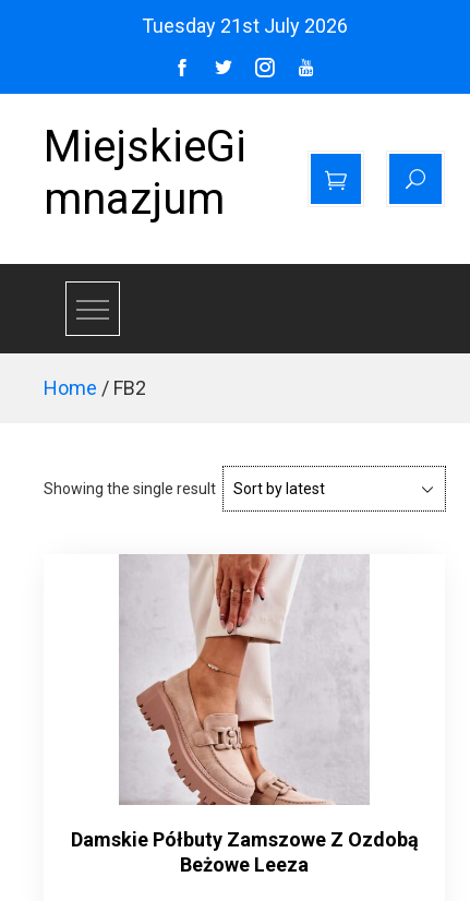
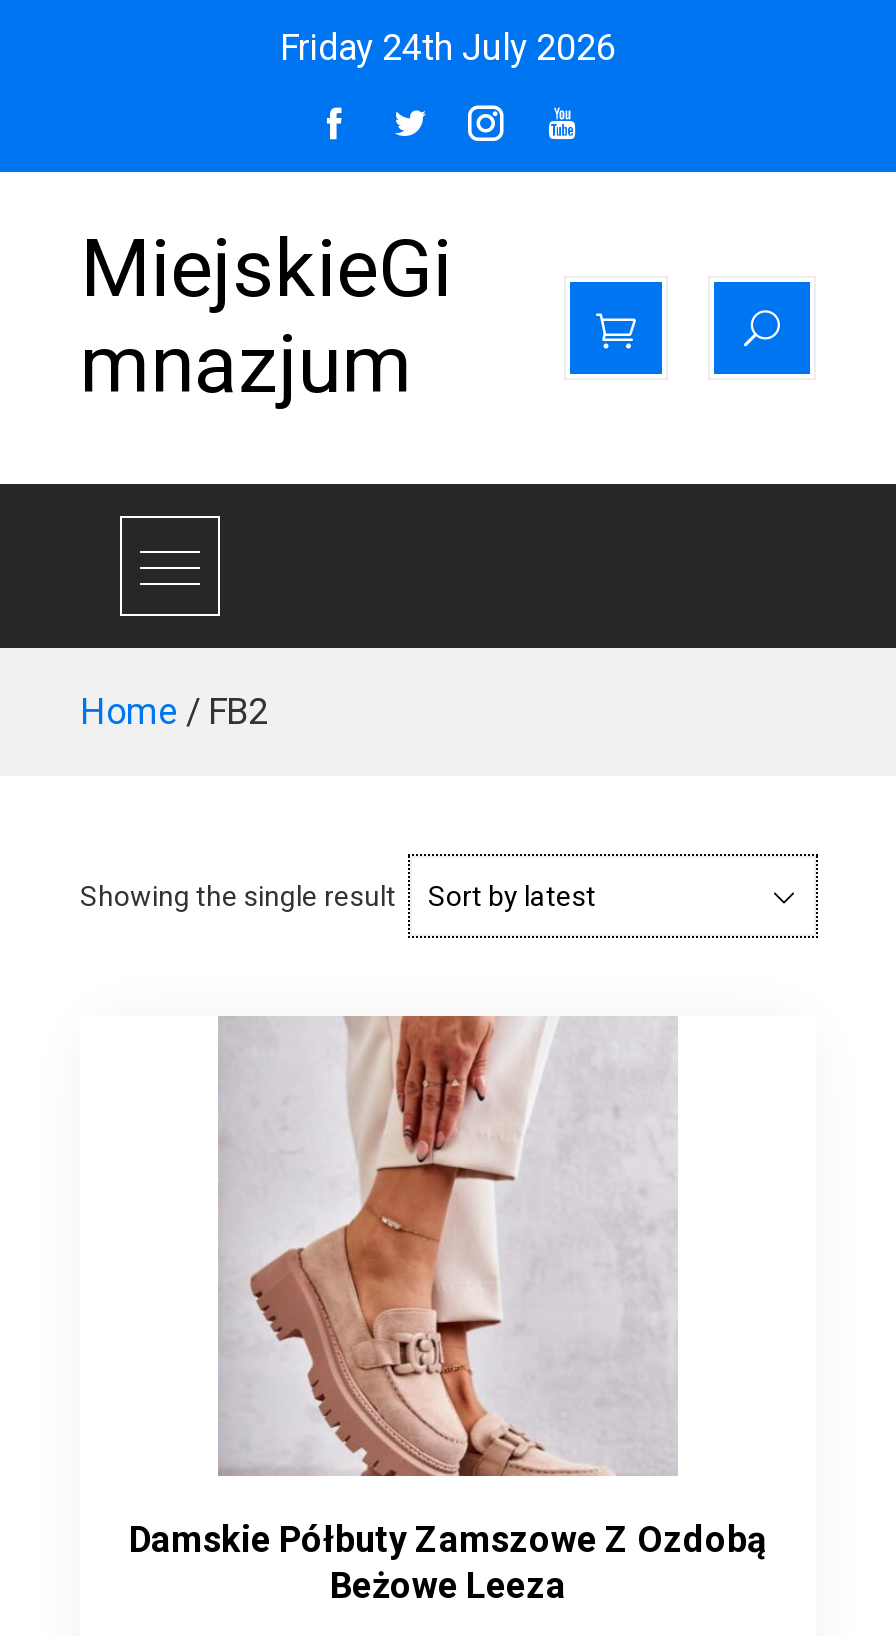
[141,14,347,37] Tuesday 21st July 2026 -> [280,26,616,68] Friday 24th July 2026

